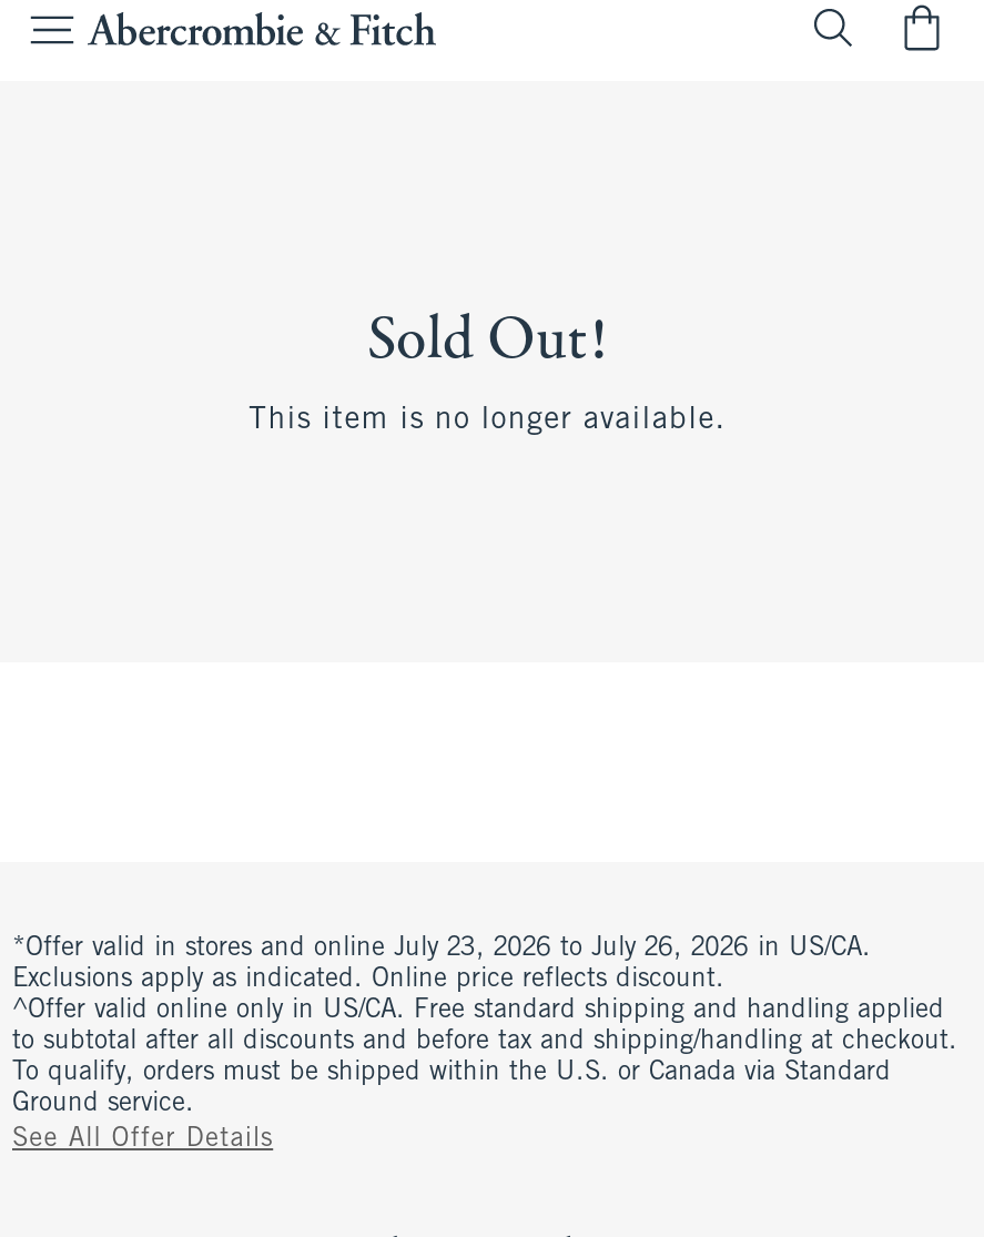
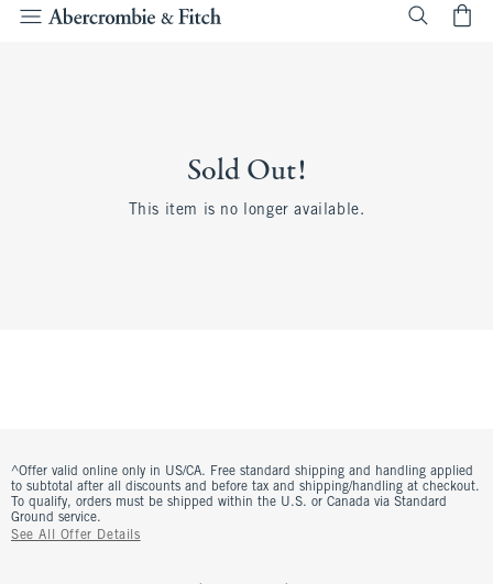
[12,935,871,993] *Offer valid in stores and online July 23, 2026 to July 26, 2026 in US/CA. | Exclusions apply as indicated. Online price reflects discount. -> none

